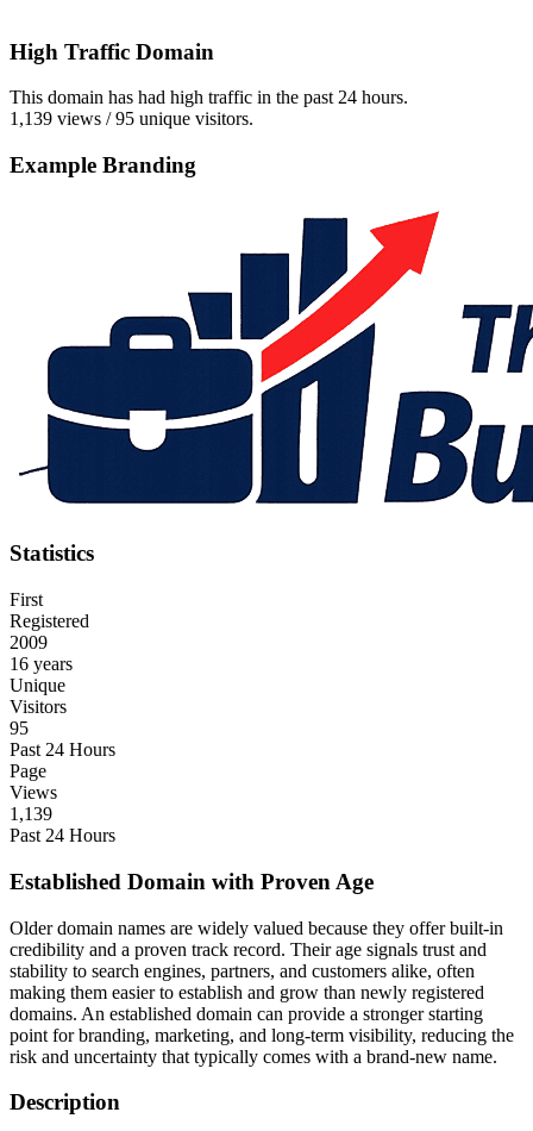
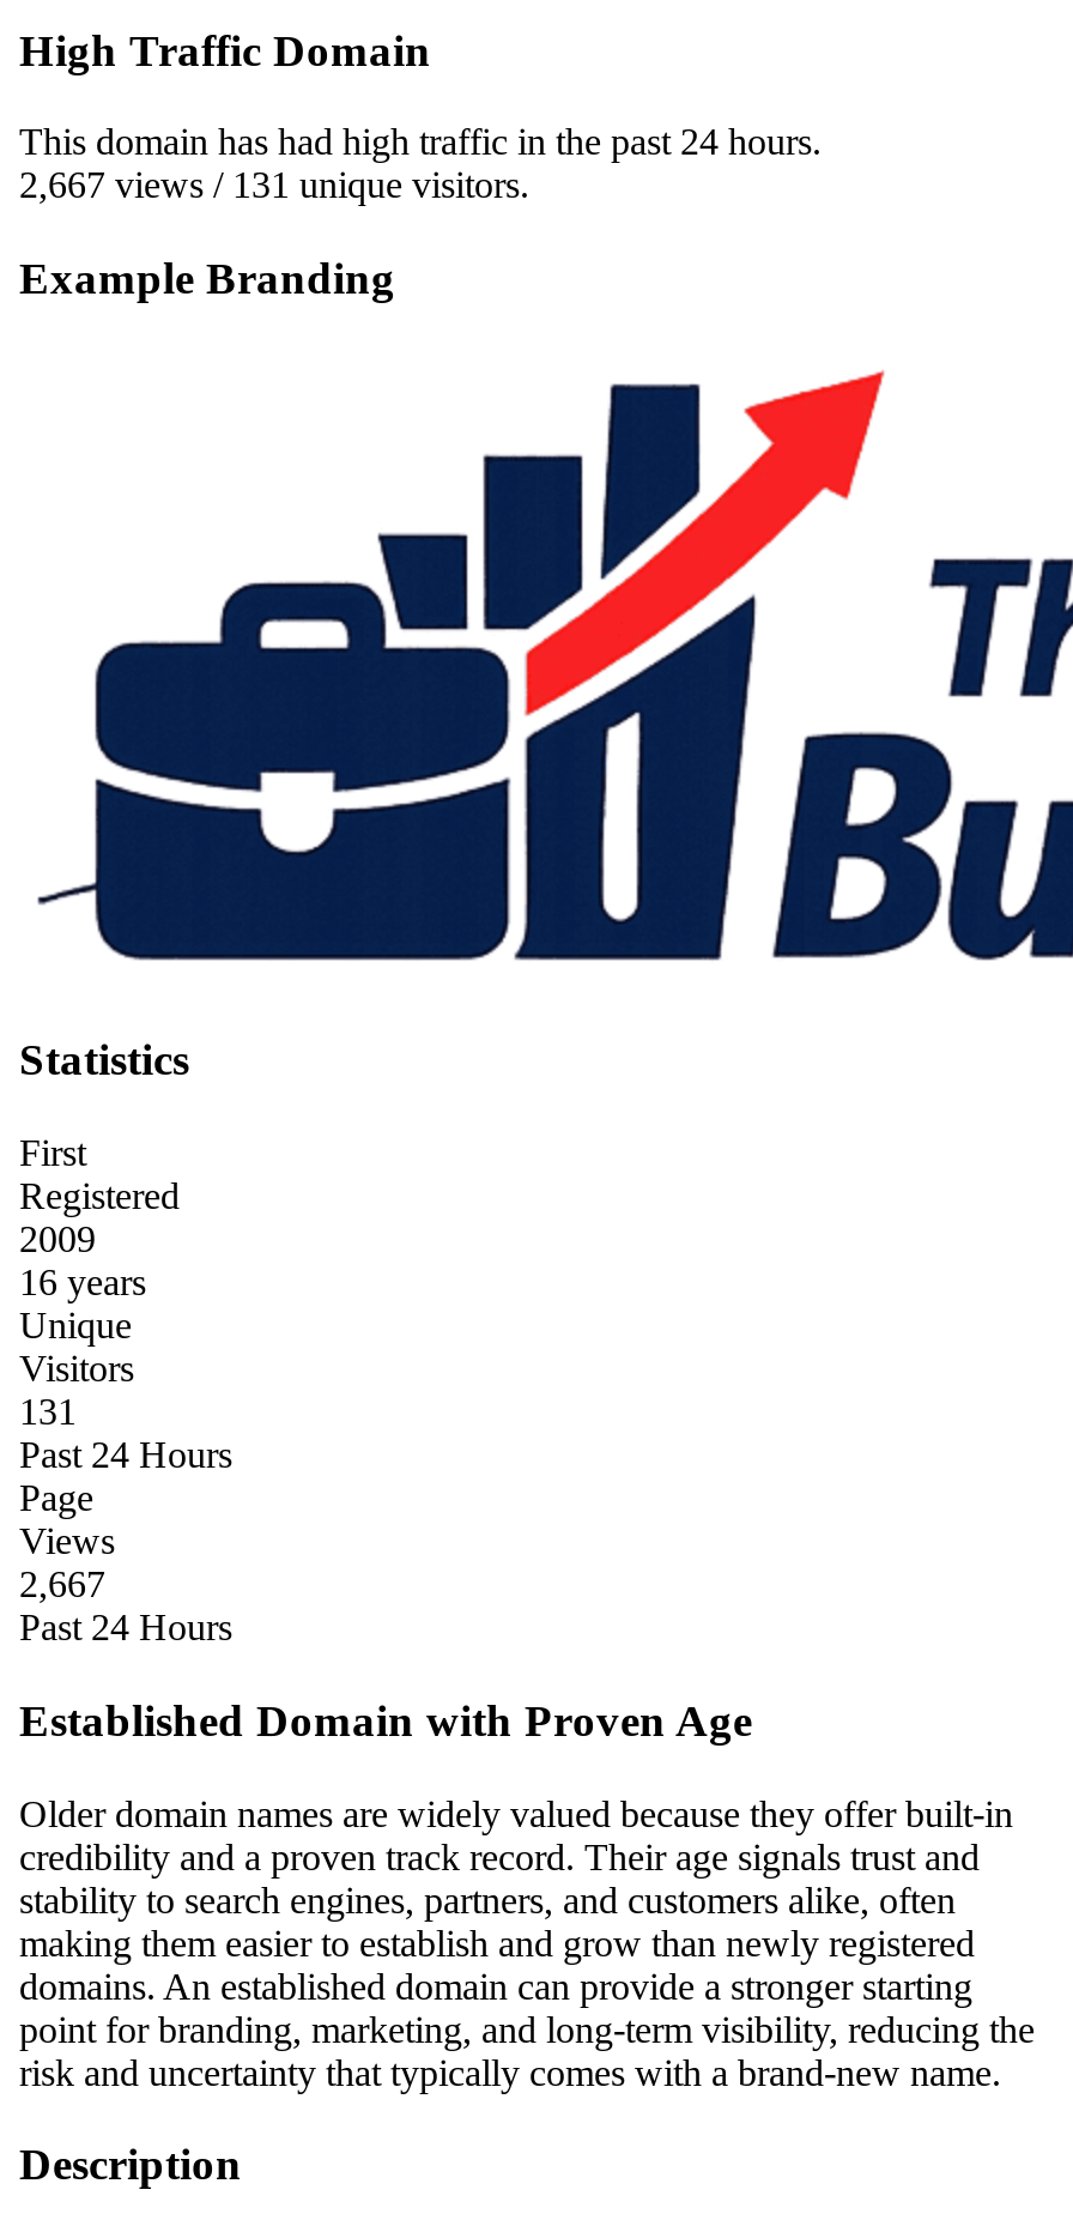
[10,109,253,129] 1,139 views / 95 unique visitors. -> [19,165,529,206] 2,667 views / 131 unique visitors.
[10,718,29,738] 95 -> [19,1391,77,1432] 131
[10,804,52,824] 1,139 -> [19,1564,105,1605] 2,667

